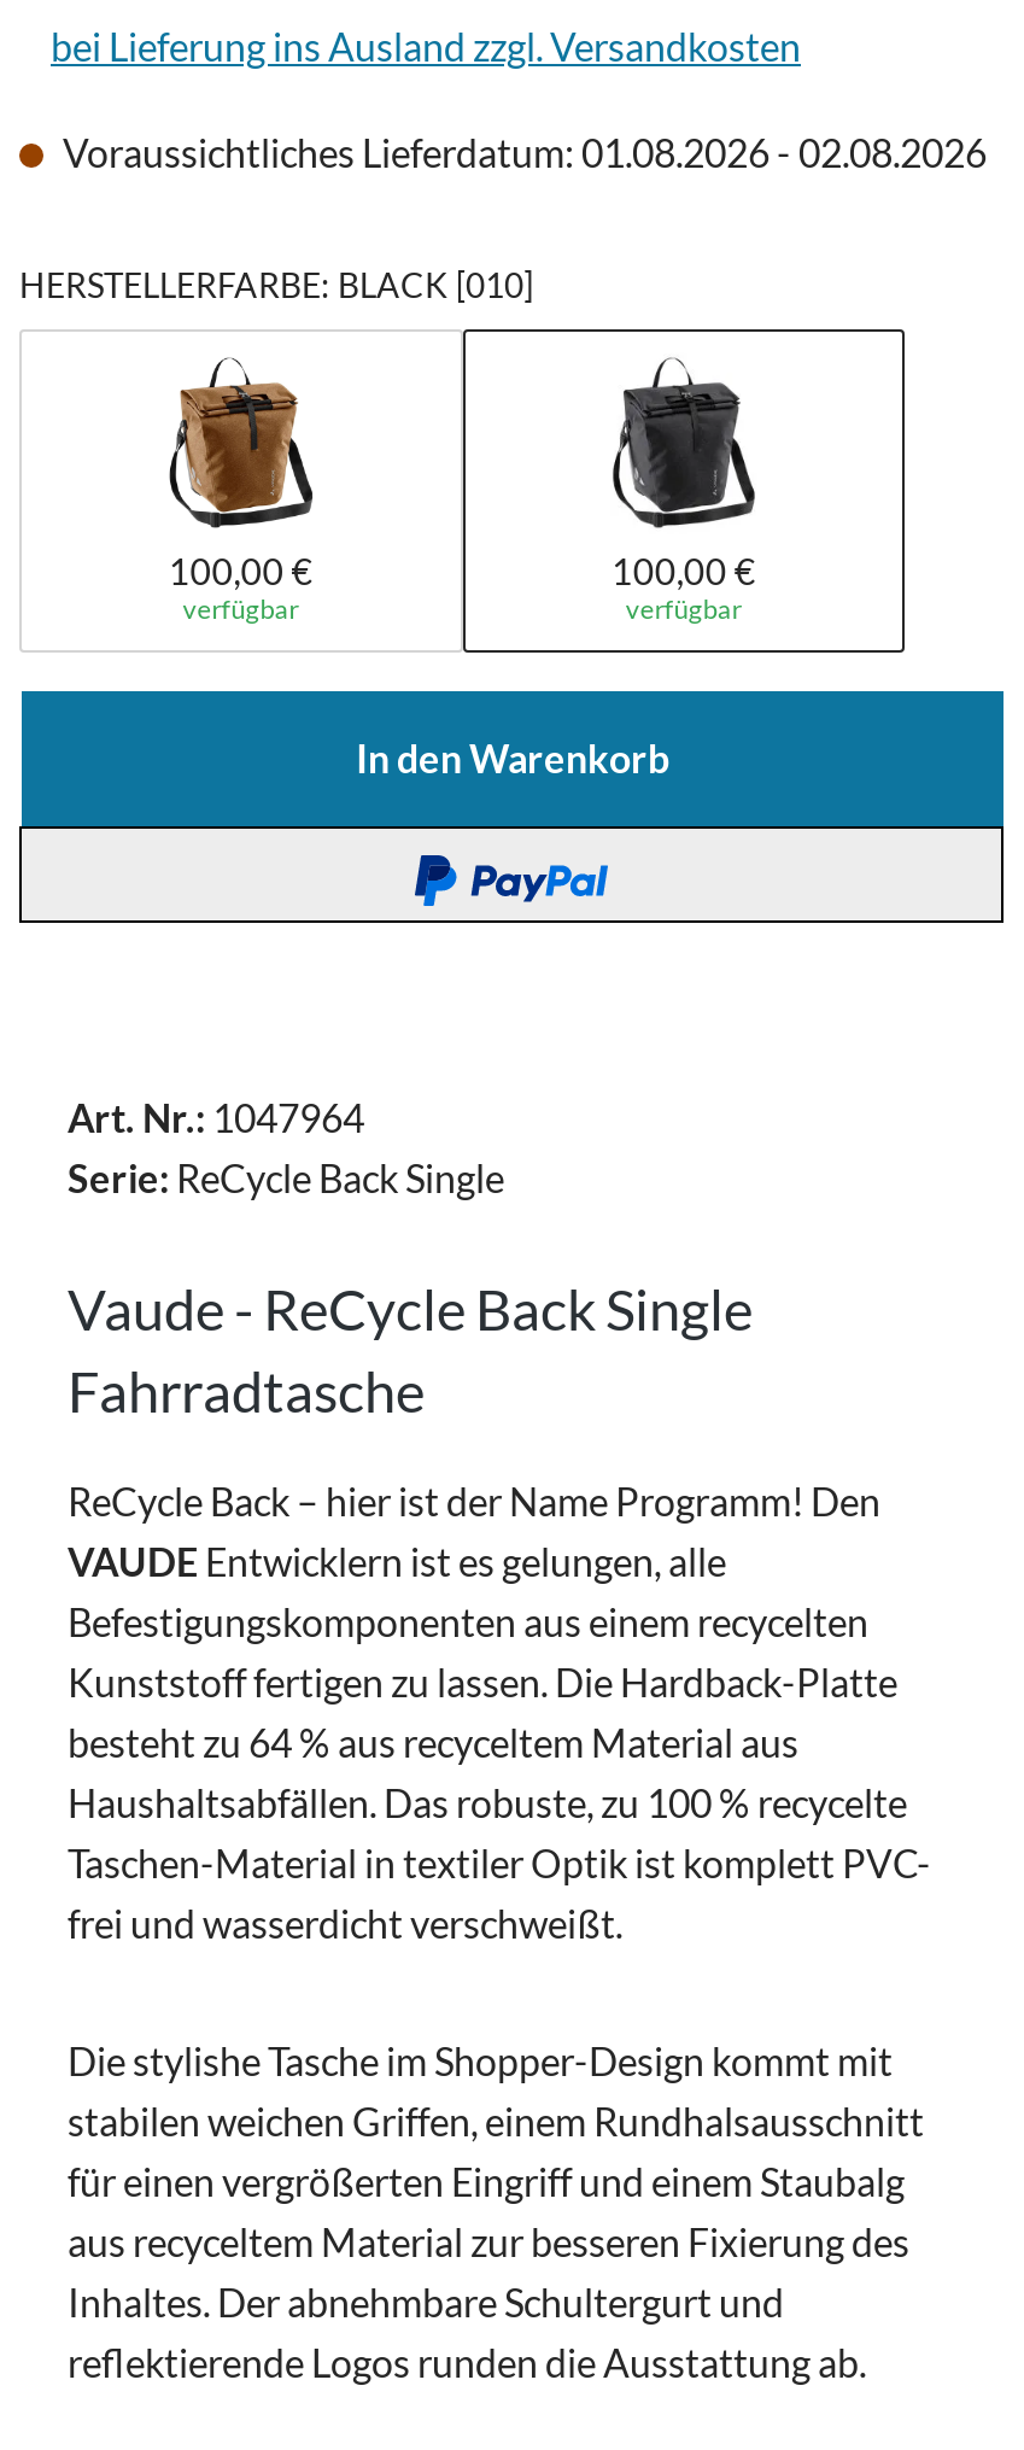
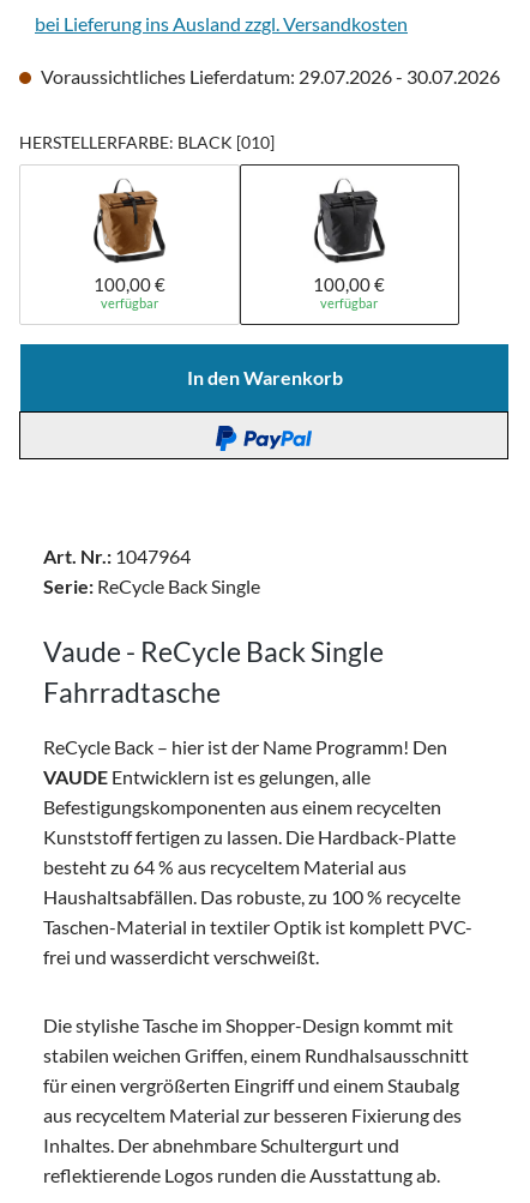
[55,129,987,175] Voraussichtliches Lieferdatum: 01.08.2026 - 02.08.2026 -> [37,65,500,88] Voraussichtliches Lieferdatum: 29.07.2026 - 30.07.2026

